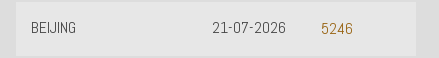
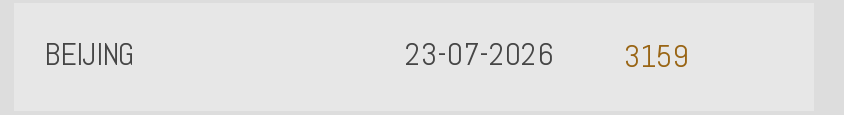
[211,18,285,38] 21-07-2026 -> [405,36,553,76] 23-07-2026
[321,19,353,39] 5246 -> [624,37,688,77] 3159

